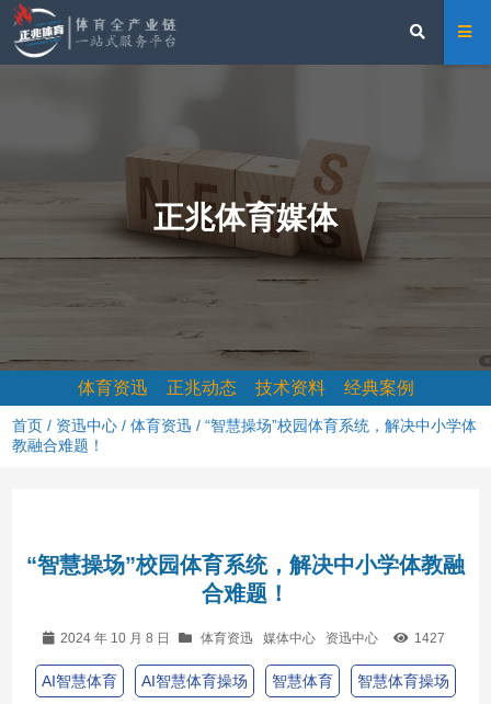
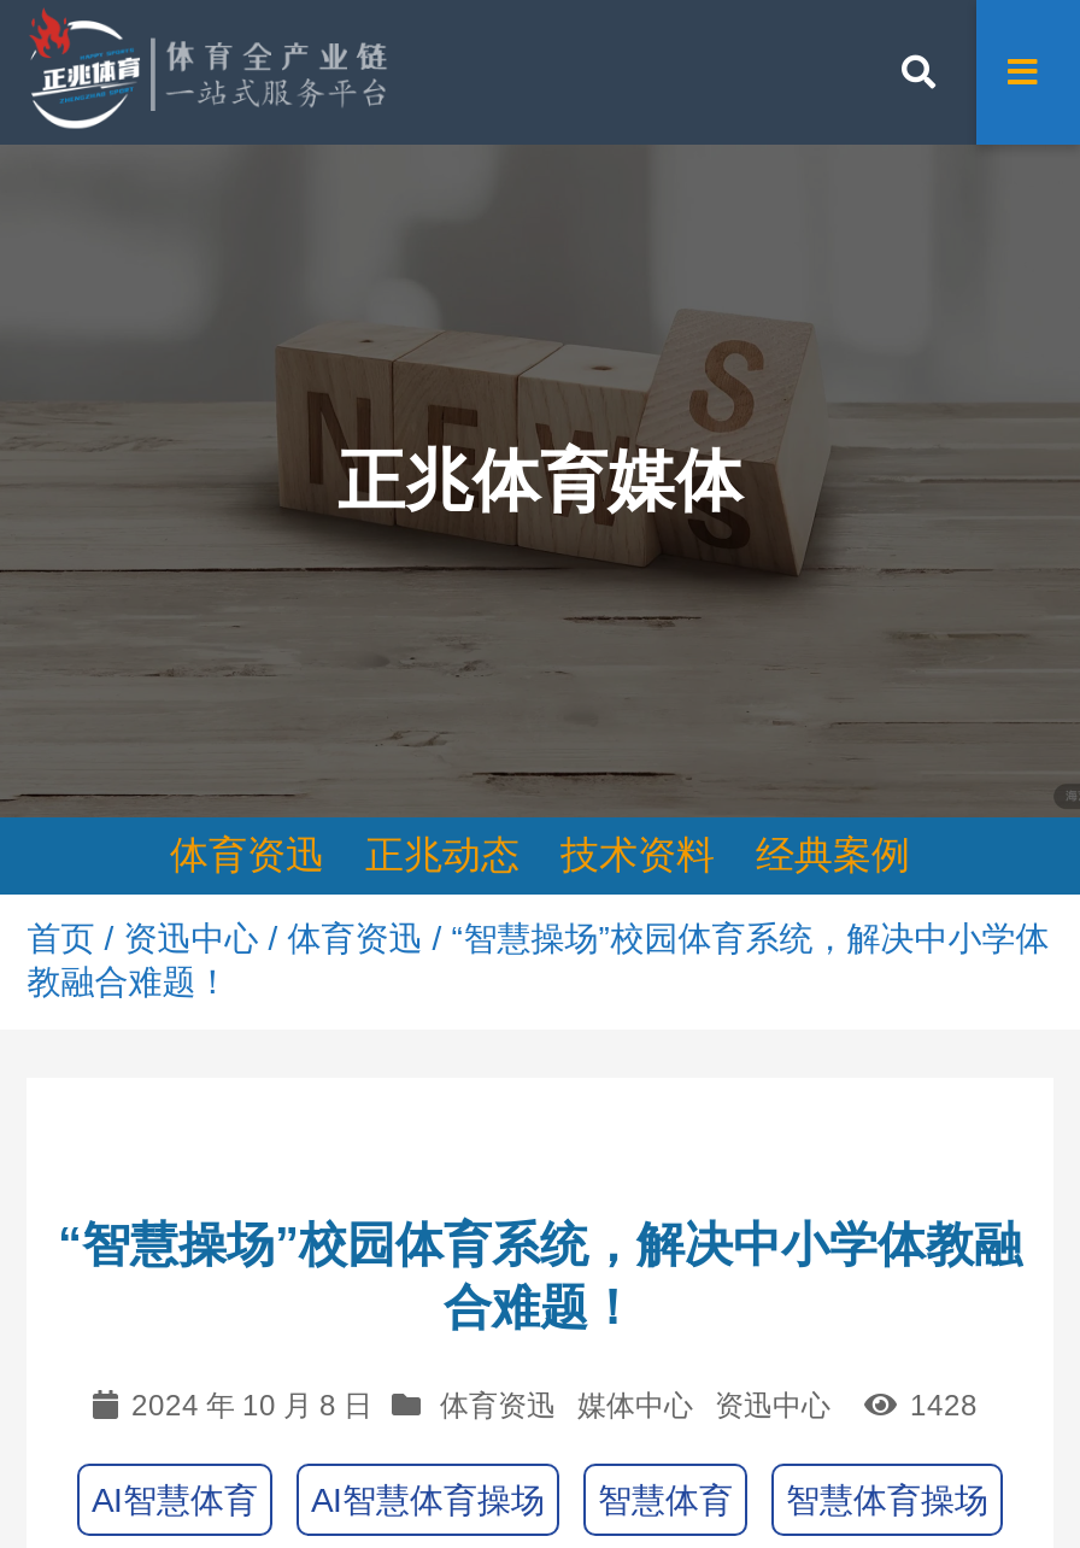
[414,631,444,646] 1427 -> [910,1390,978,1424] 1428

